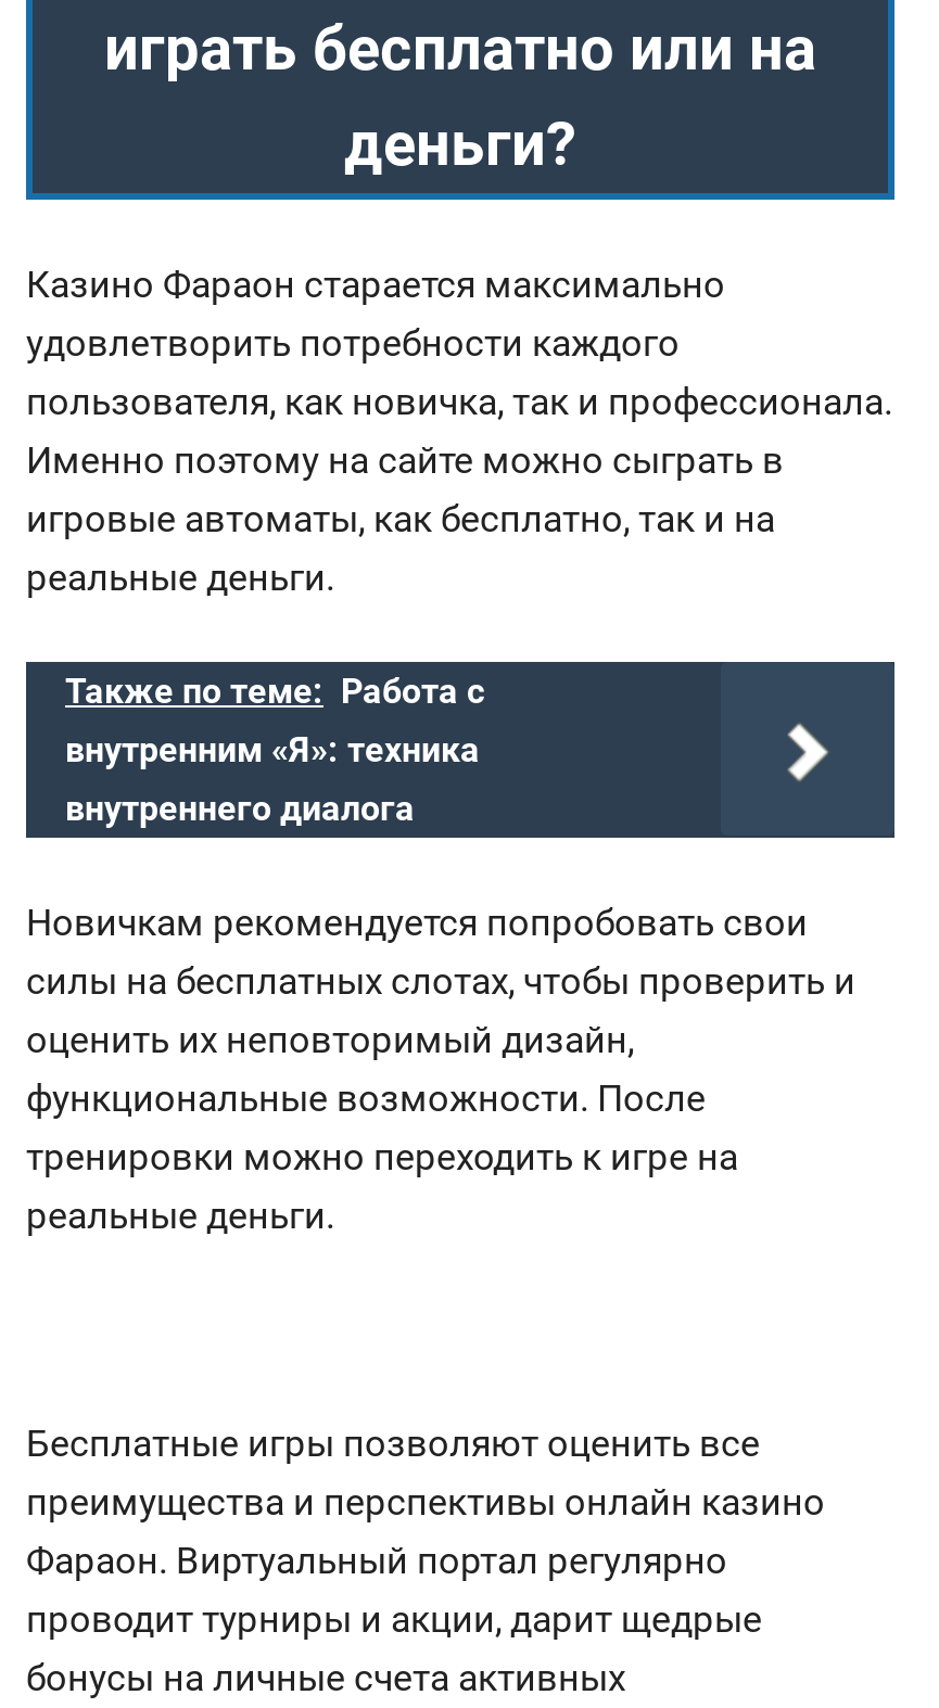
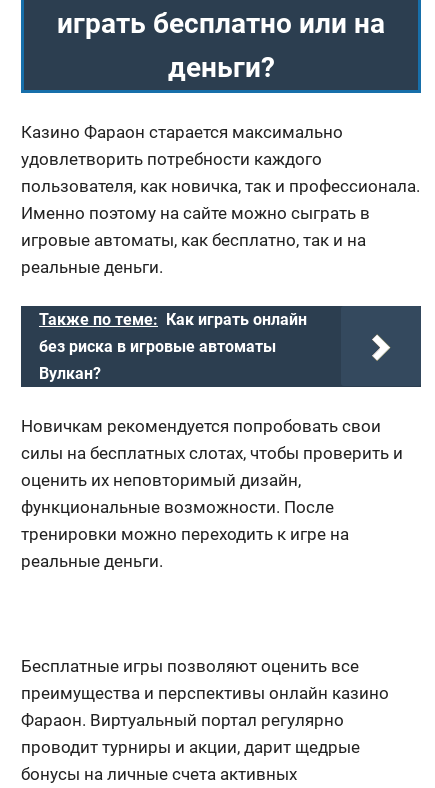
[65,671,484,829] Также по теме: Работа с | внутренним «Я»: техника | внутреннего диалога -> [39,310,307,383] Также по теме: Как играть онлайн | без риска в игровые автоматы | Вулкан?

